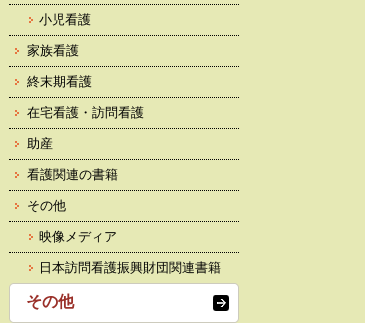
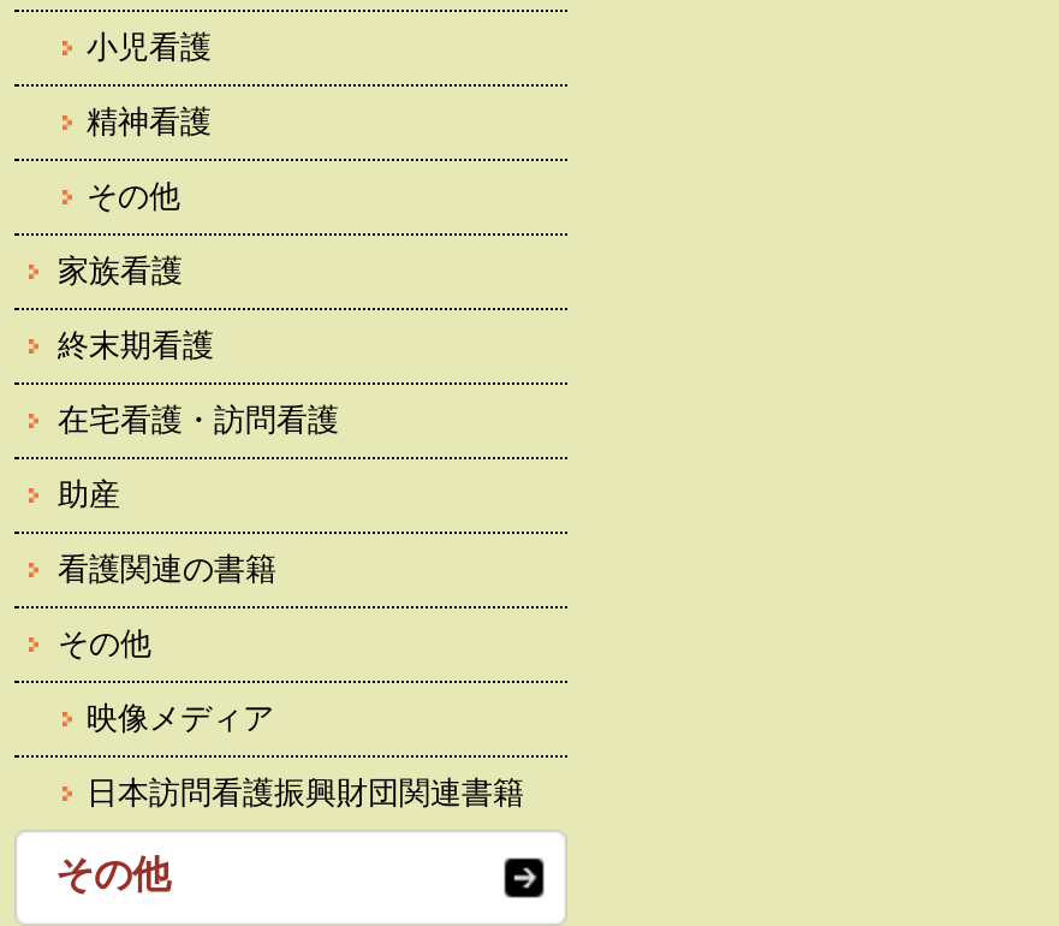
none -> [87,103,212,214] 精神看護 | その他

